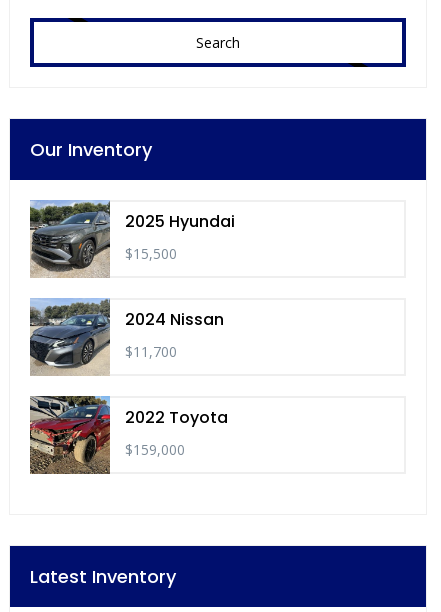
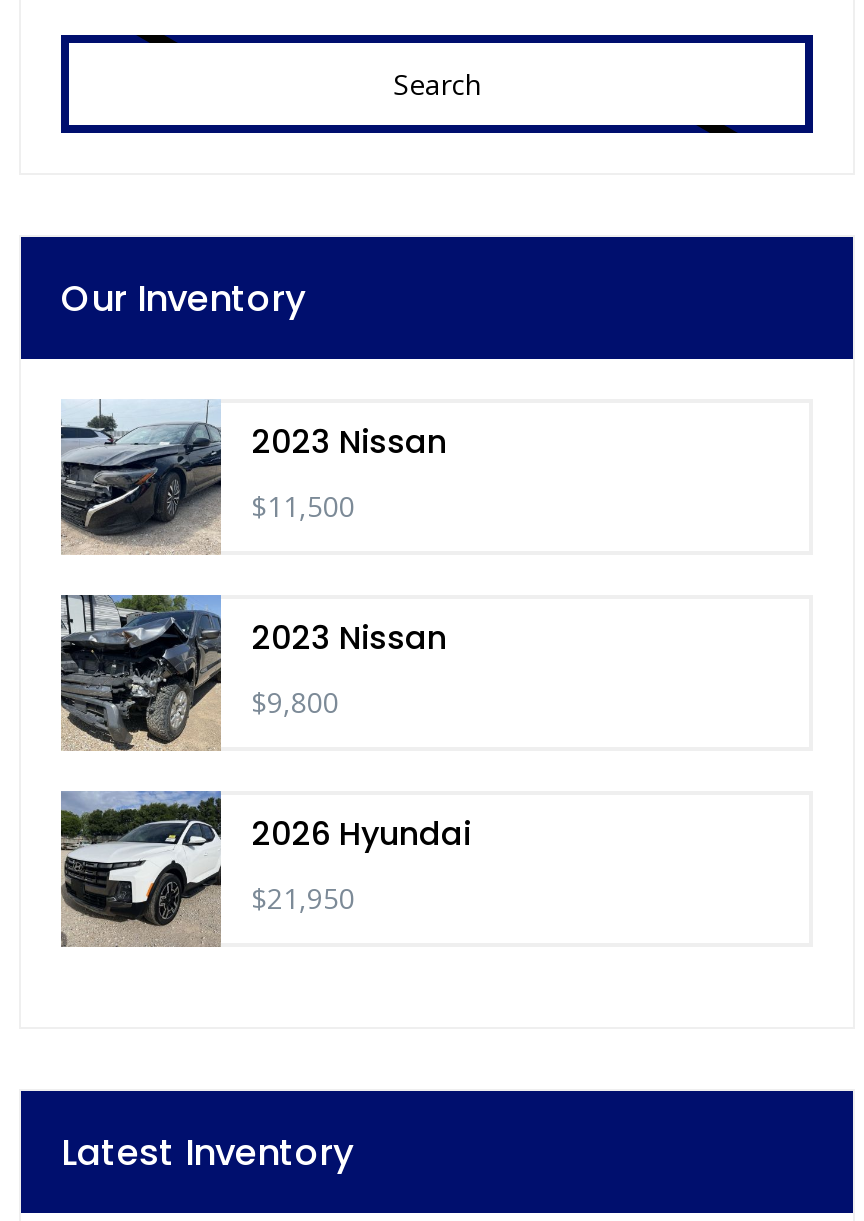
[29,200,235,273] [image] | 2025 Hyundai -> [61,401,447,545] [image] | 2023 Nissan
[125,244,177,263] $15,500 -> [251,487,355,525] $11,500
[30,298,224,375] [image] | 2024 Nissan -> [61,593,447,751] [image] | 2023 Nissan
[125,342,177,361] $11,700 -> [251,683,339,721] $9,800
[30,395,228,474] [image] | 2022 Toyota -> [61,791,471,945] [image] | 2026 Hyundai
[125,440,185,459] $159,000 -> [251,879,355,917] $21,950

